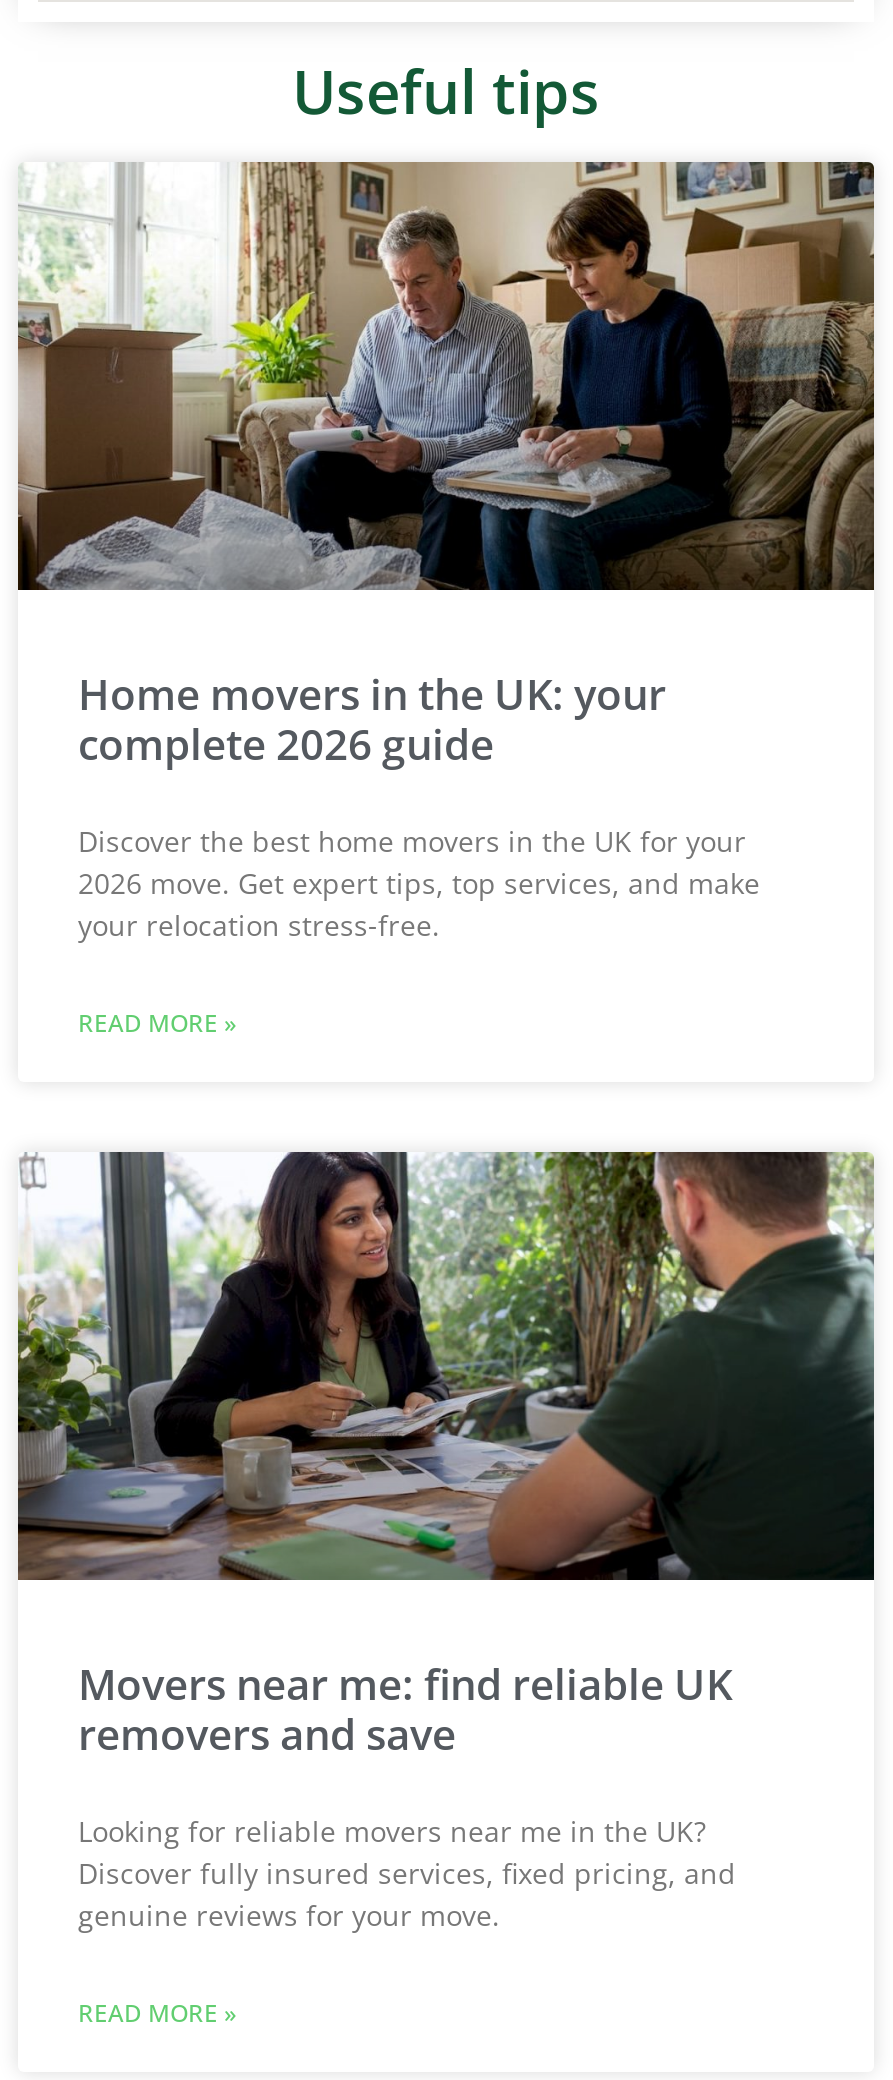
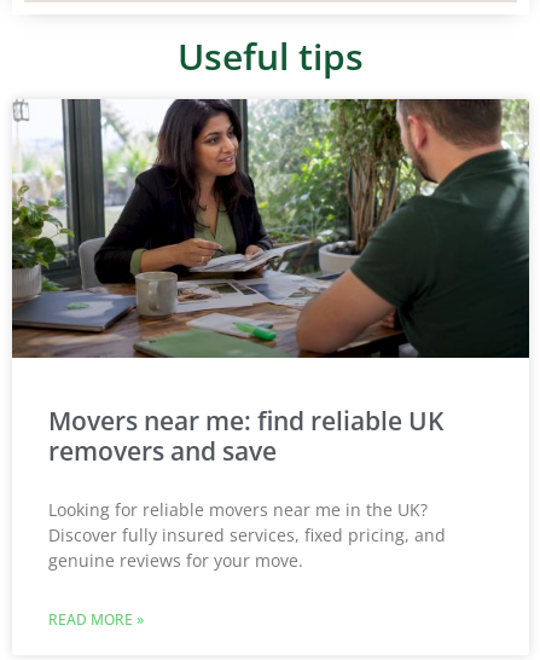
[18,160,876,1041] [image] | Home movers in the UK: your | complete 2026 guide | Discover the best home movers in the UK for your | 2026 move. Get expert tips, top services, and make | your relocation stress-free. | READ MORE » -> none

